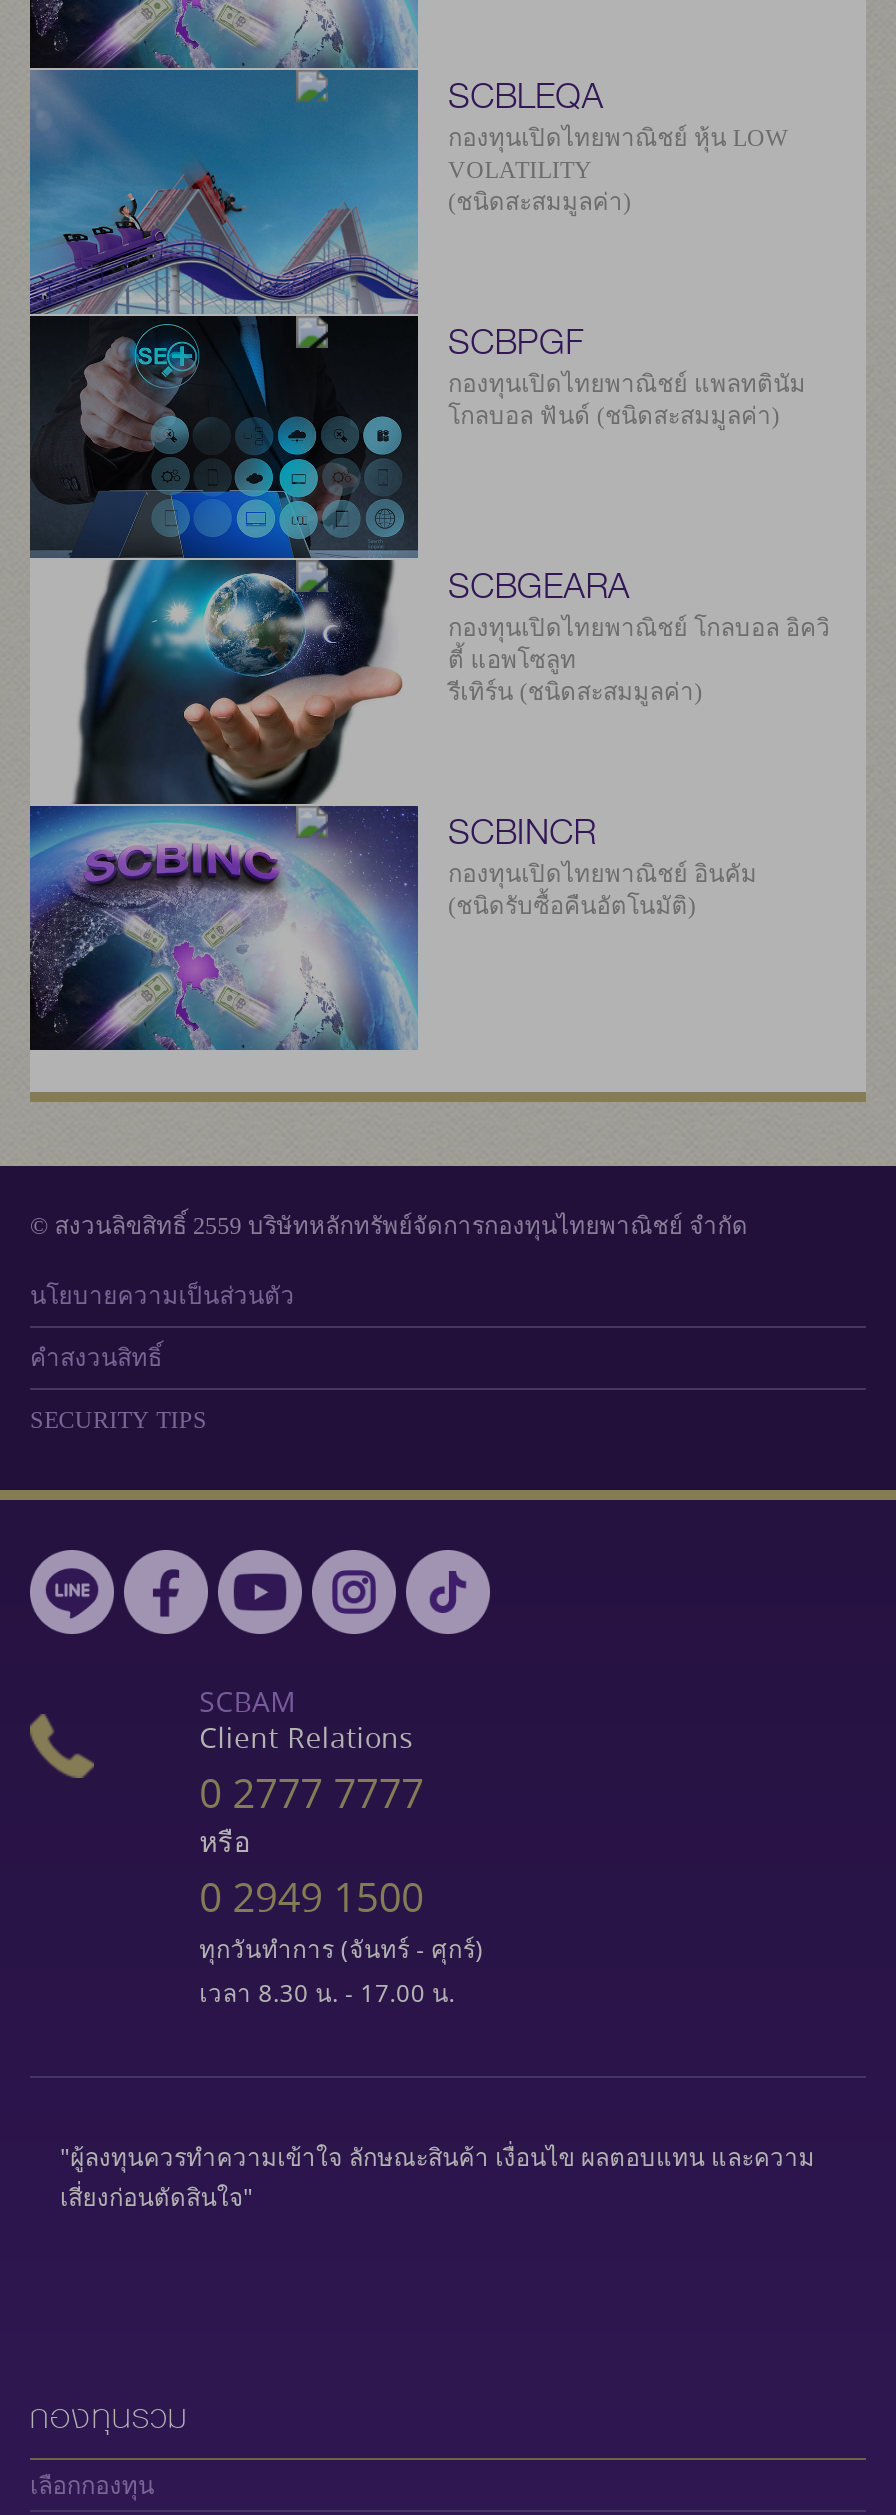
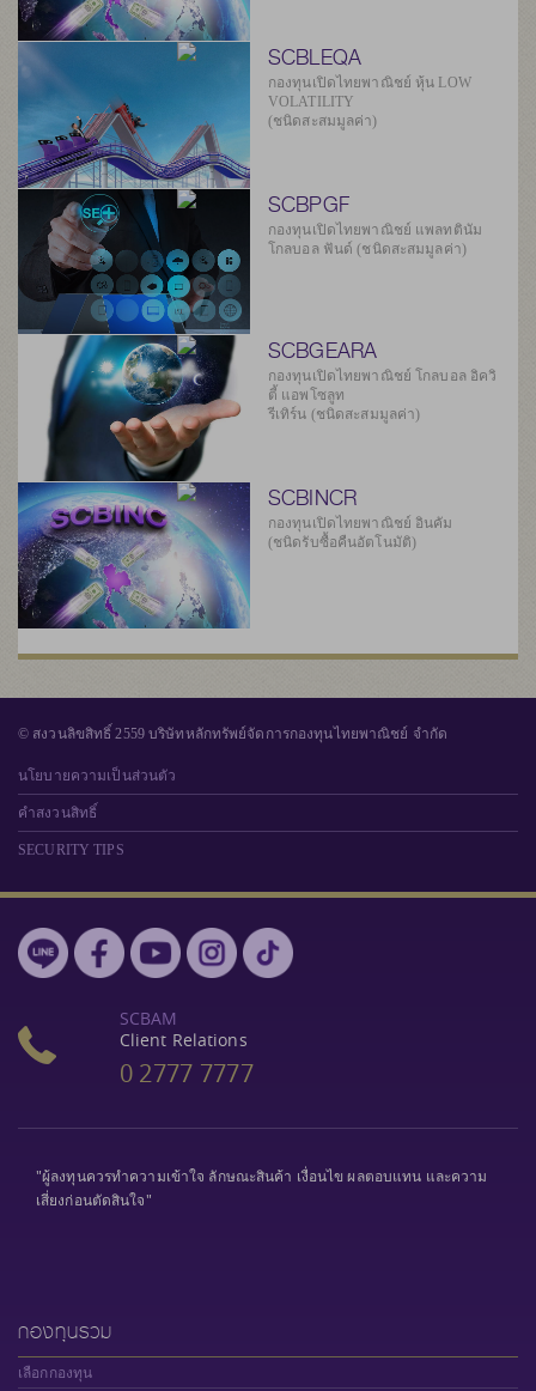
[199,1821,484,2009] หรือ | 0 2949 1500 | ทุกวันทำการ (จันทร์ - ศุกร์) | เวลา 8.30 น. - 17.00 น. -> none

